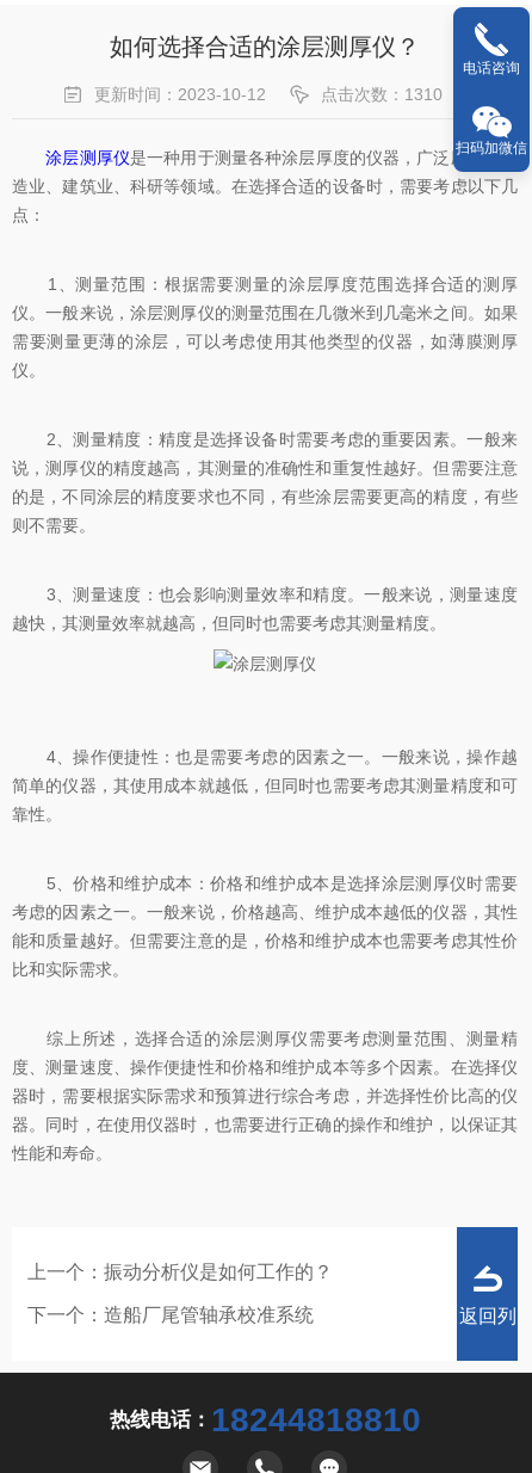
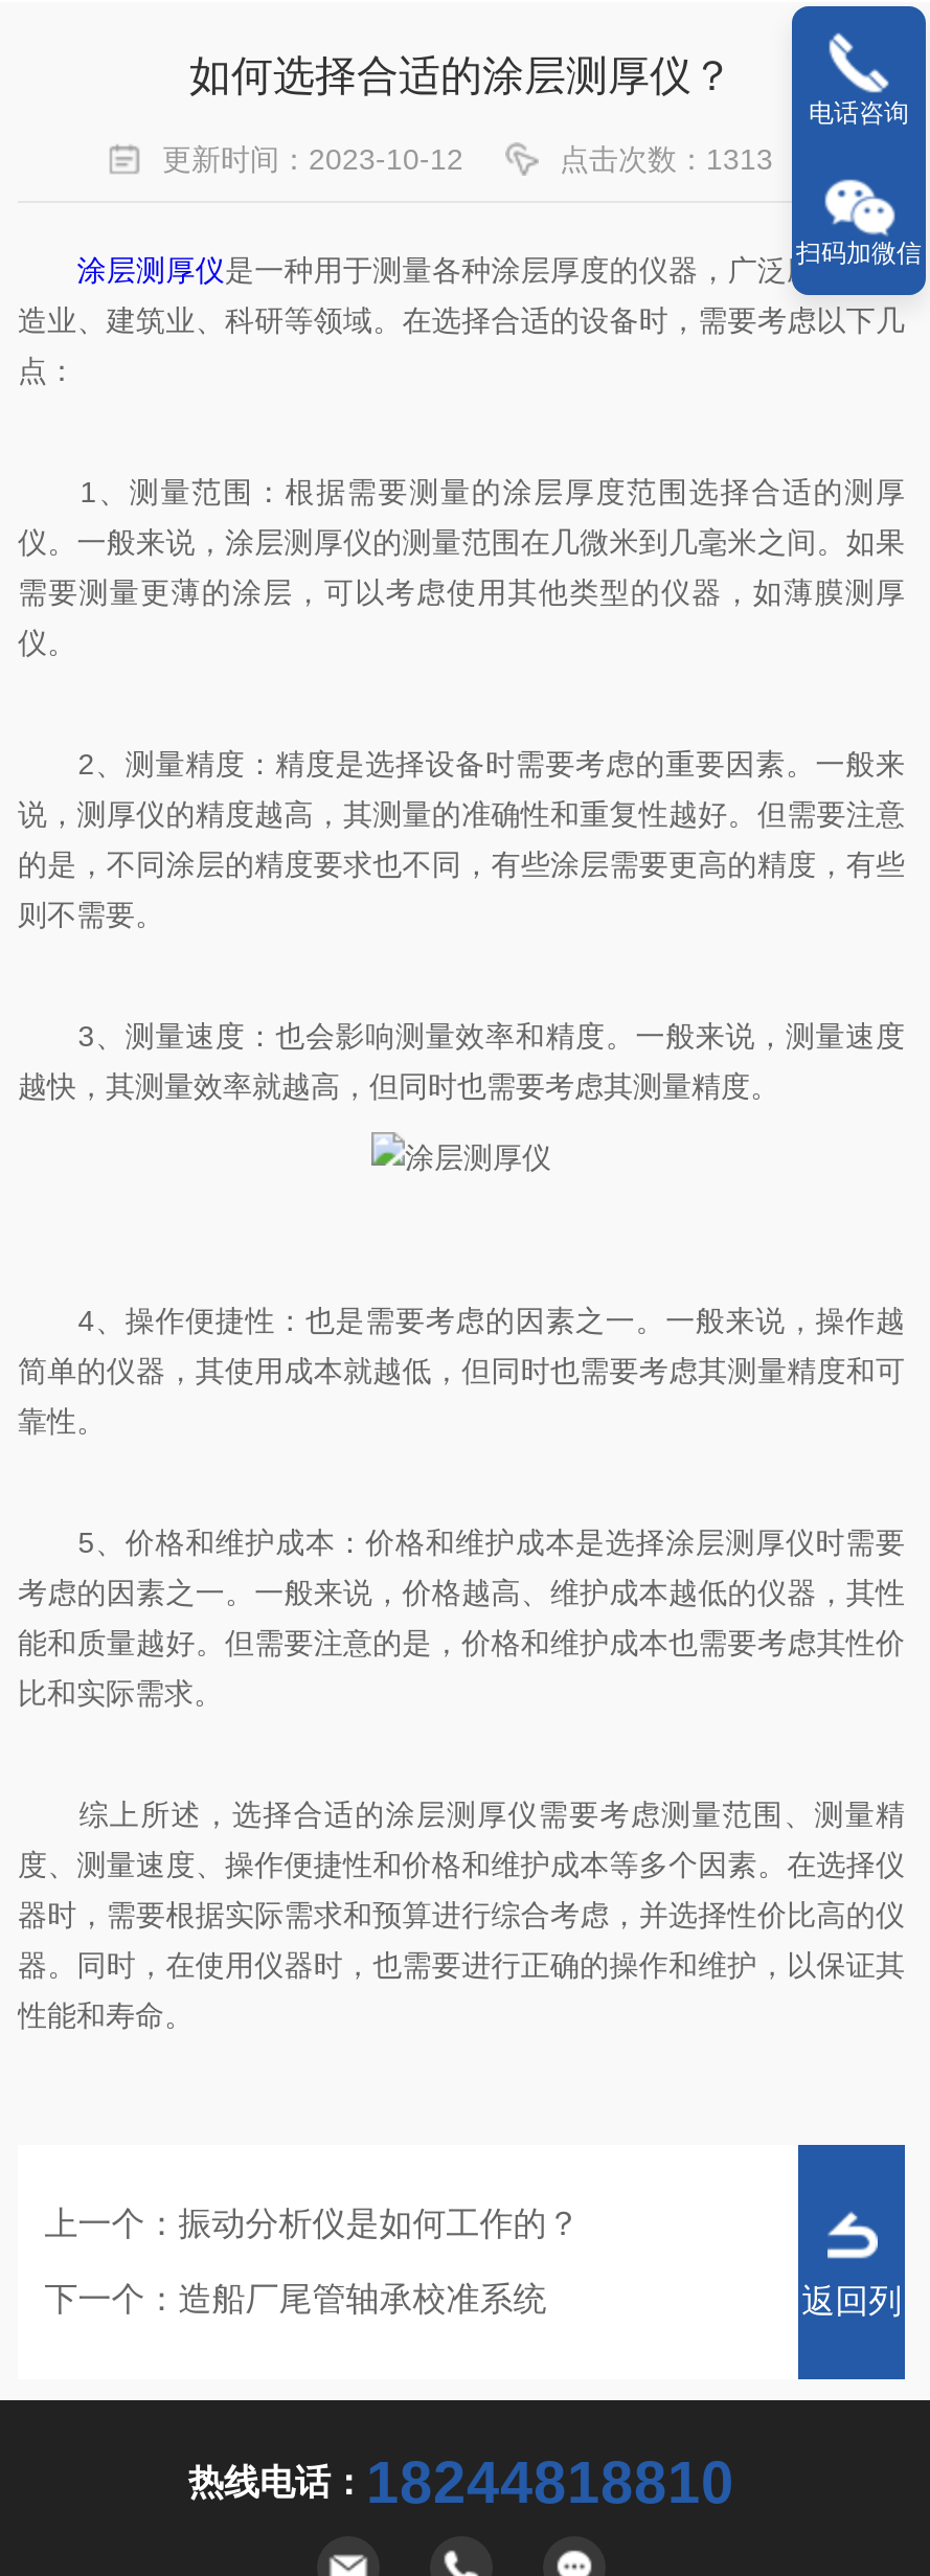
[321,85,443,104] 点击次数：1310 -> [560,142,773,176] 点击次数：1313

